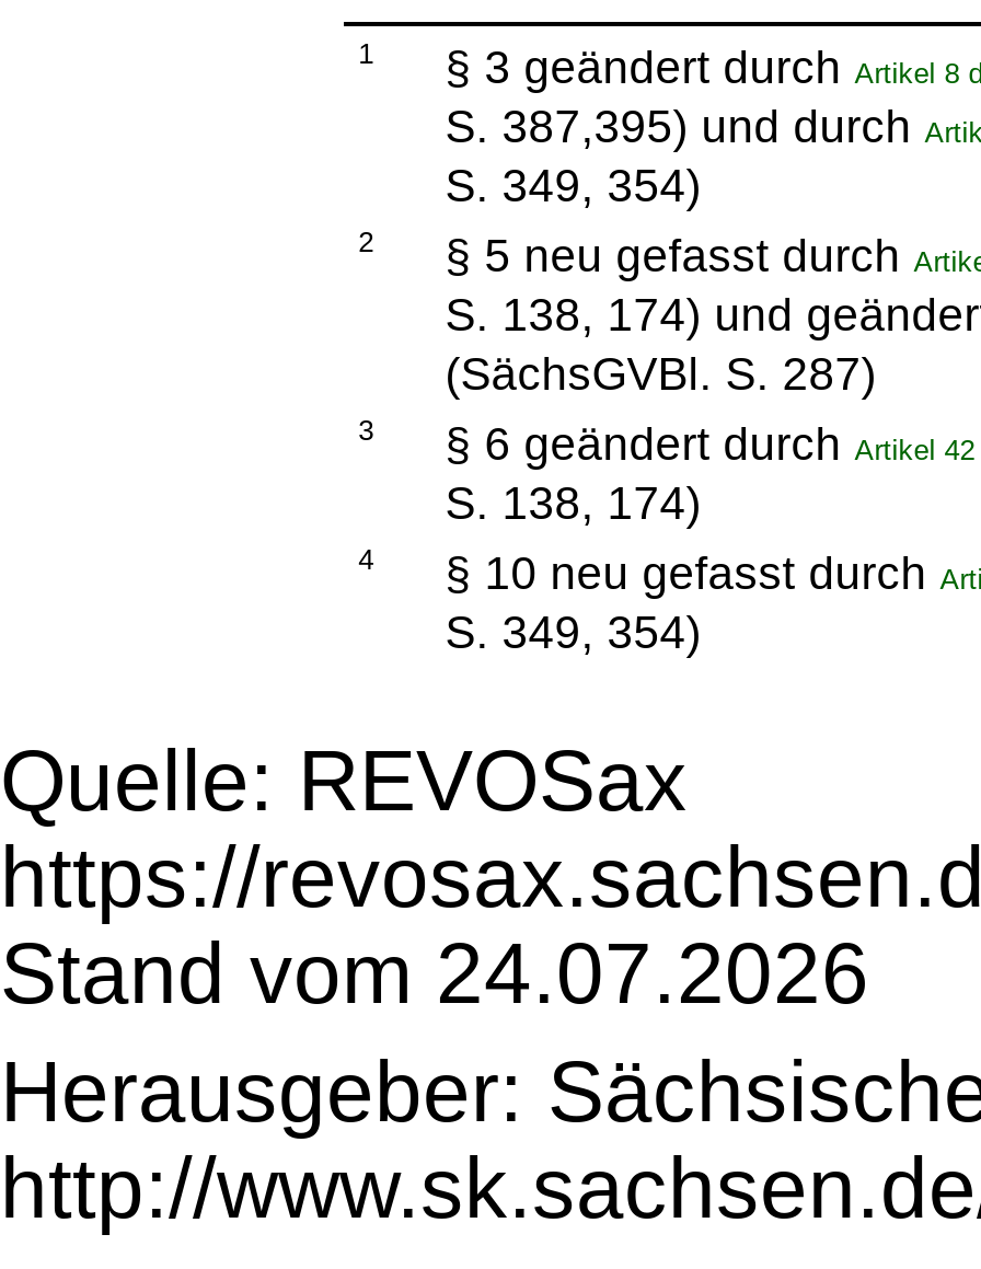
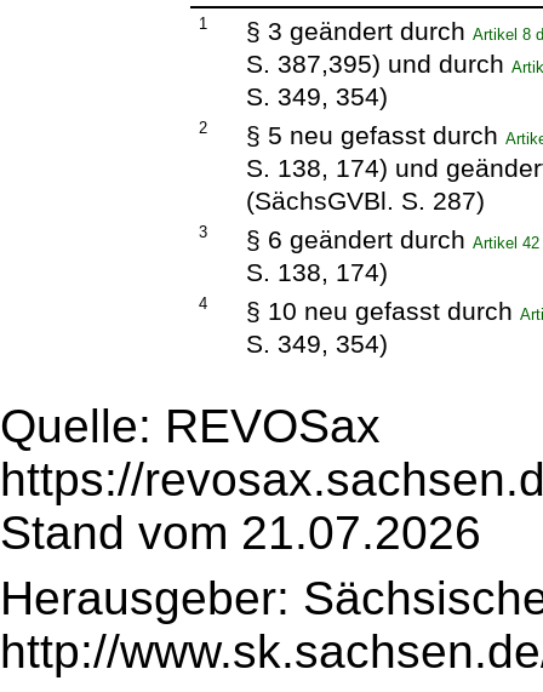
[0,927,869,1021] Stand vom 24.07.2026 -> [0,507,481,559] Stand vom 21.07.2026

